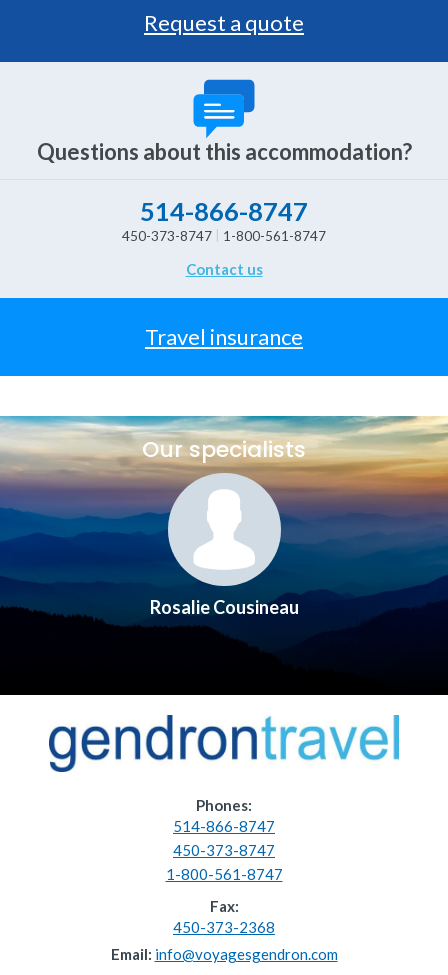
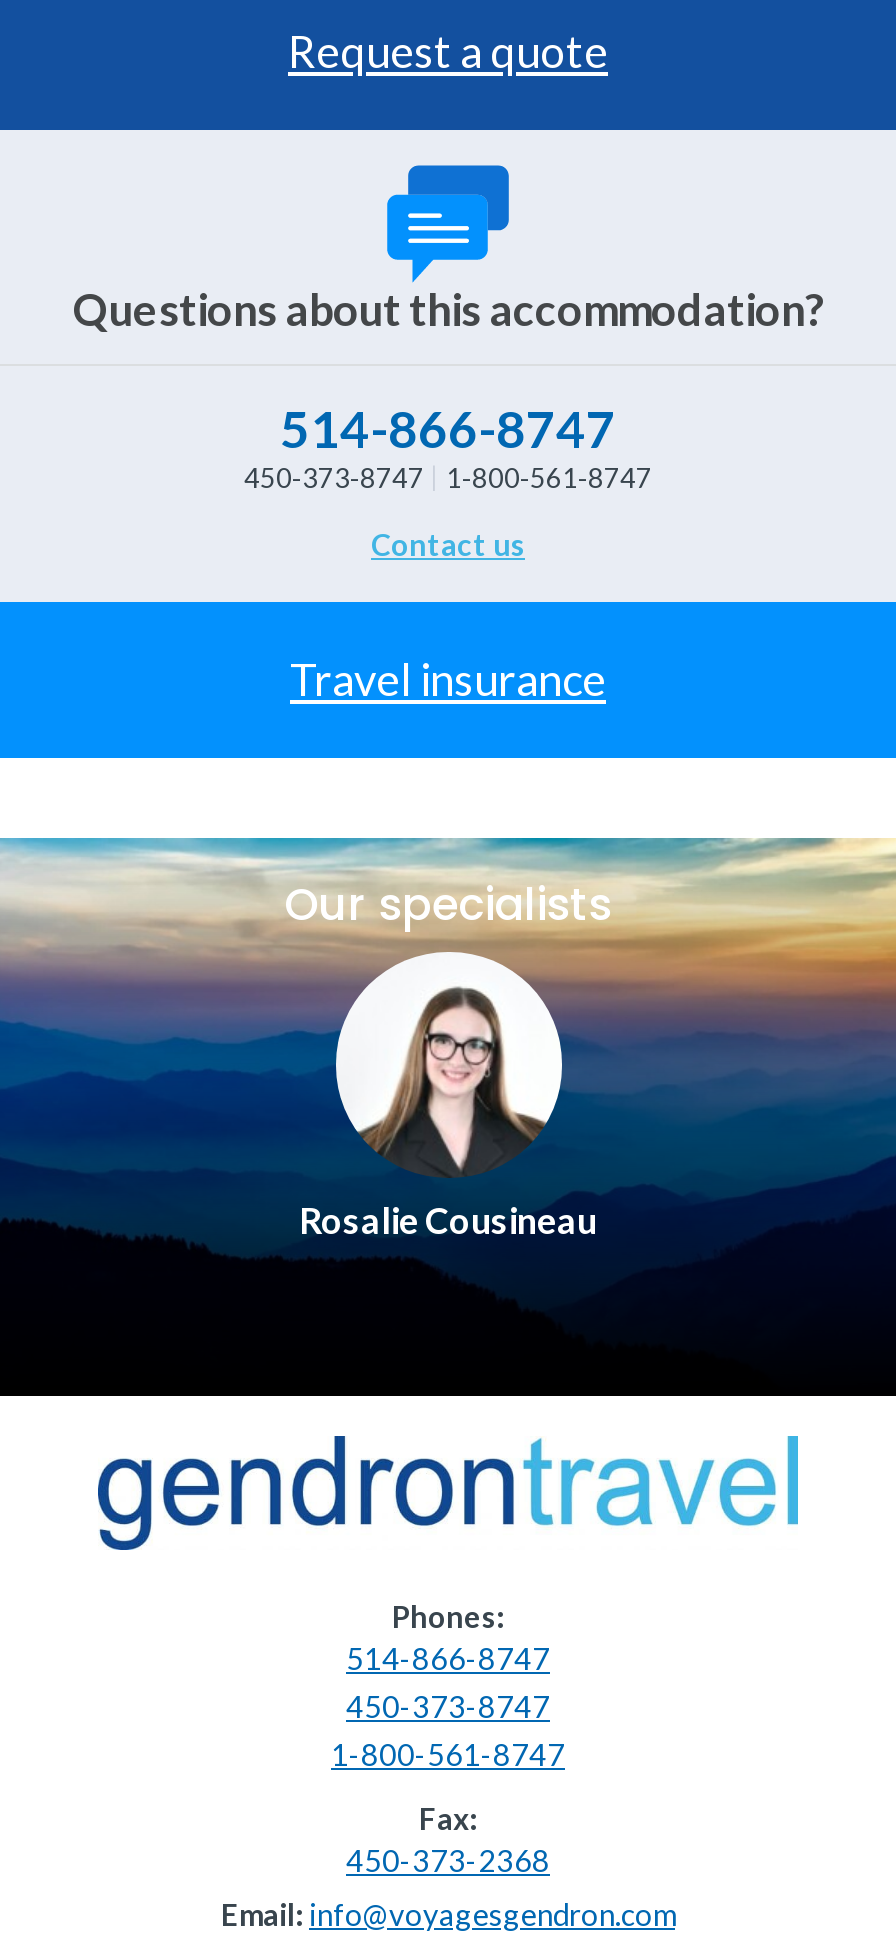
[171,475,278,587] [image] -> [340,954,560,1178] [image]

